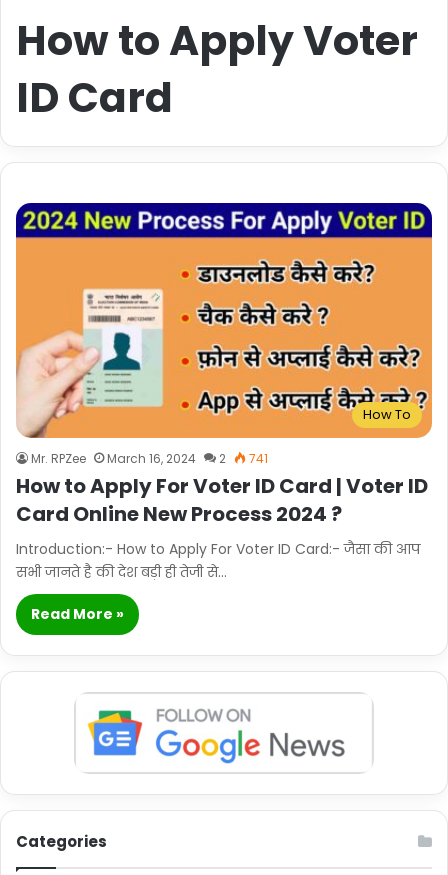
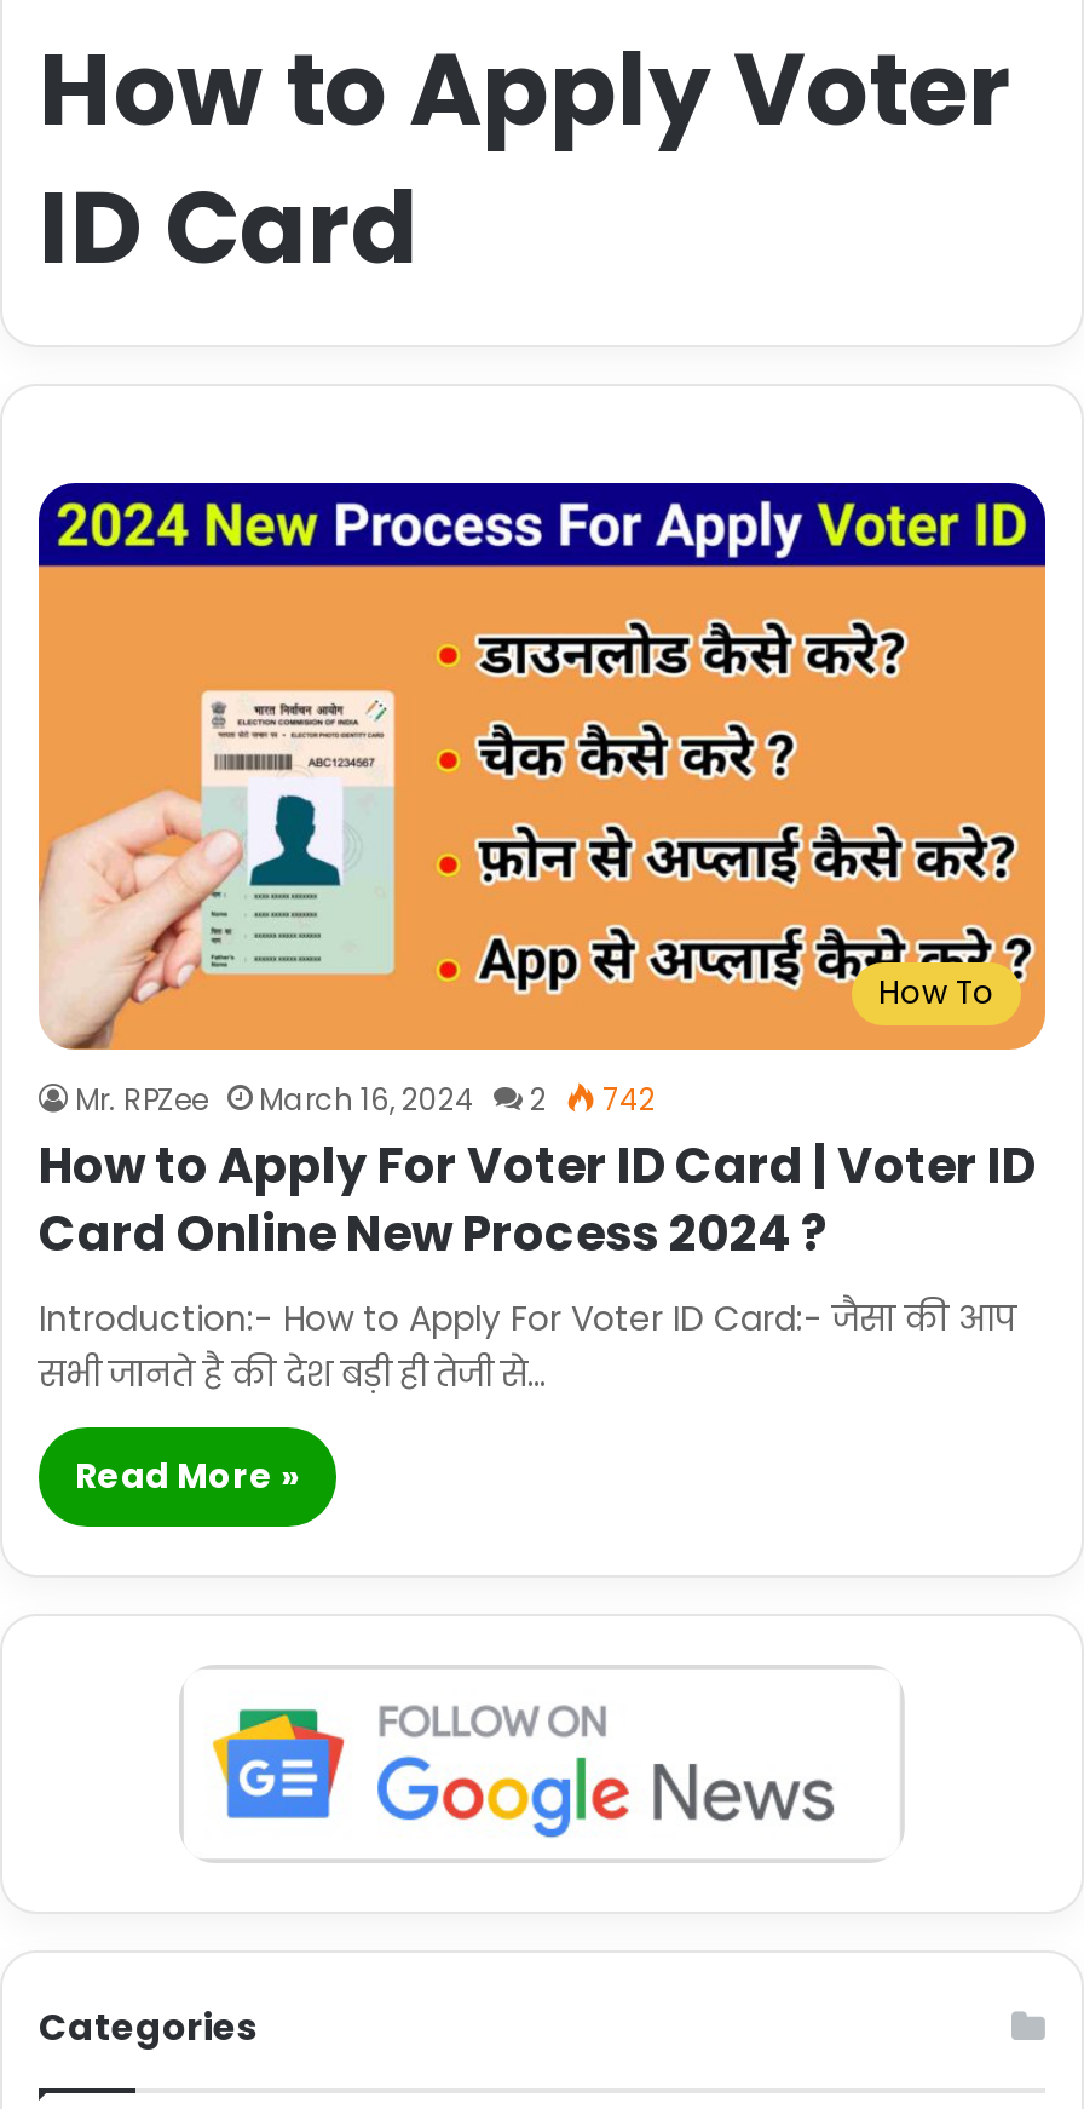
[31,450,268,467] Mr. RPZee March 16, 2024 2 741 -> [75,1079,656,1120] Mr. RPZee March 16, 2024 2 742

